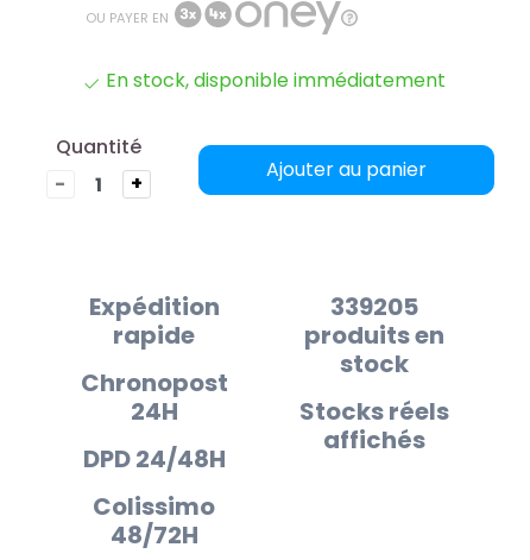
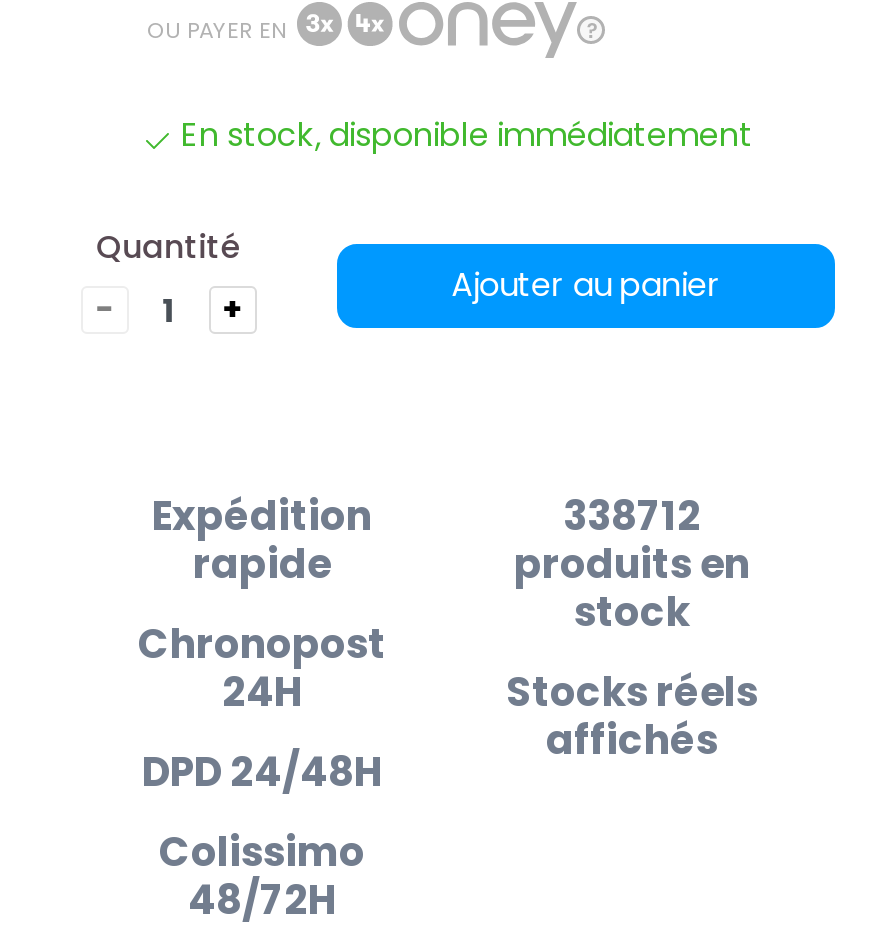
[330,290,418,323] 339205 -> [563,488,701,544] 338712

